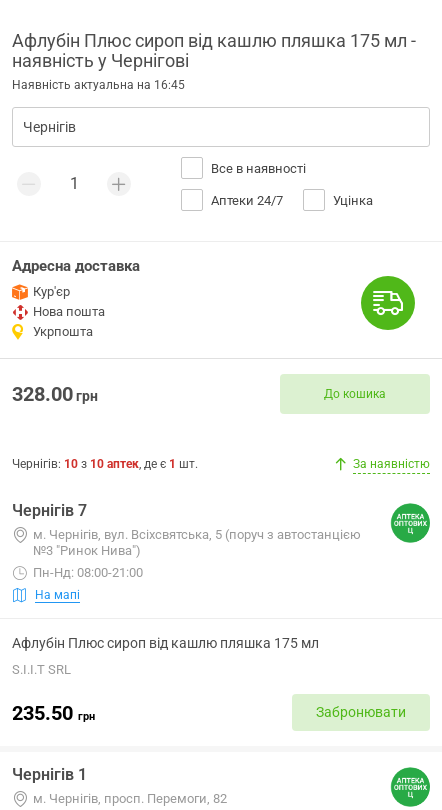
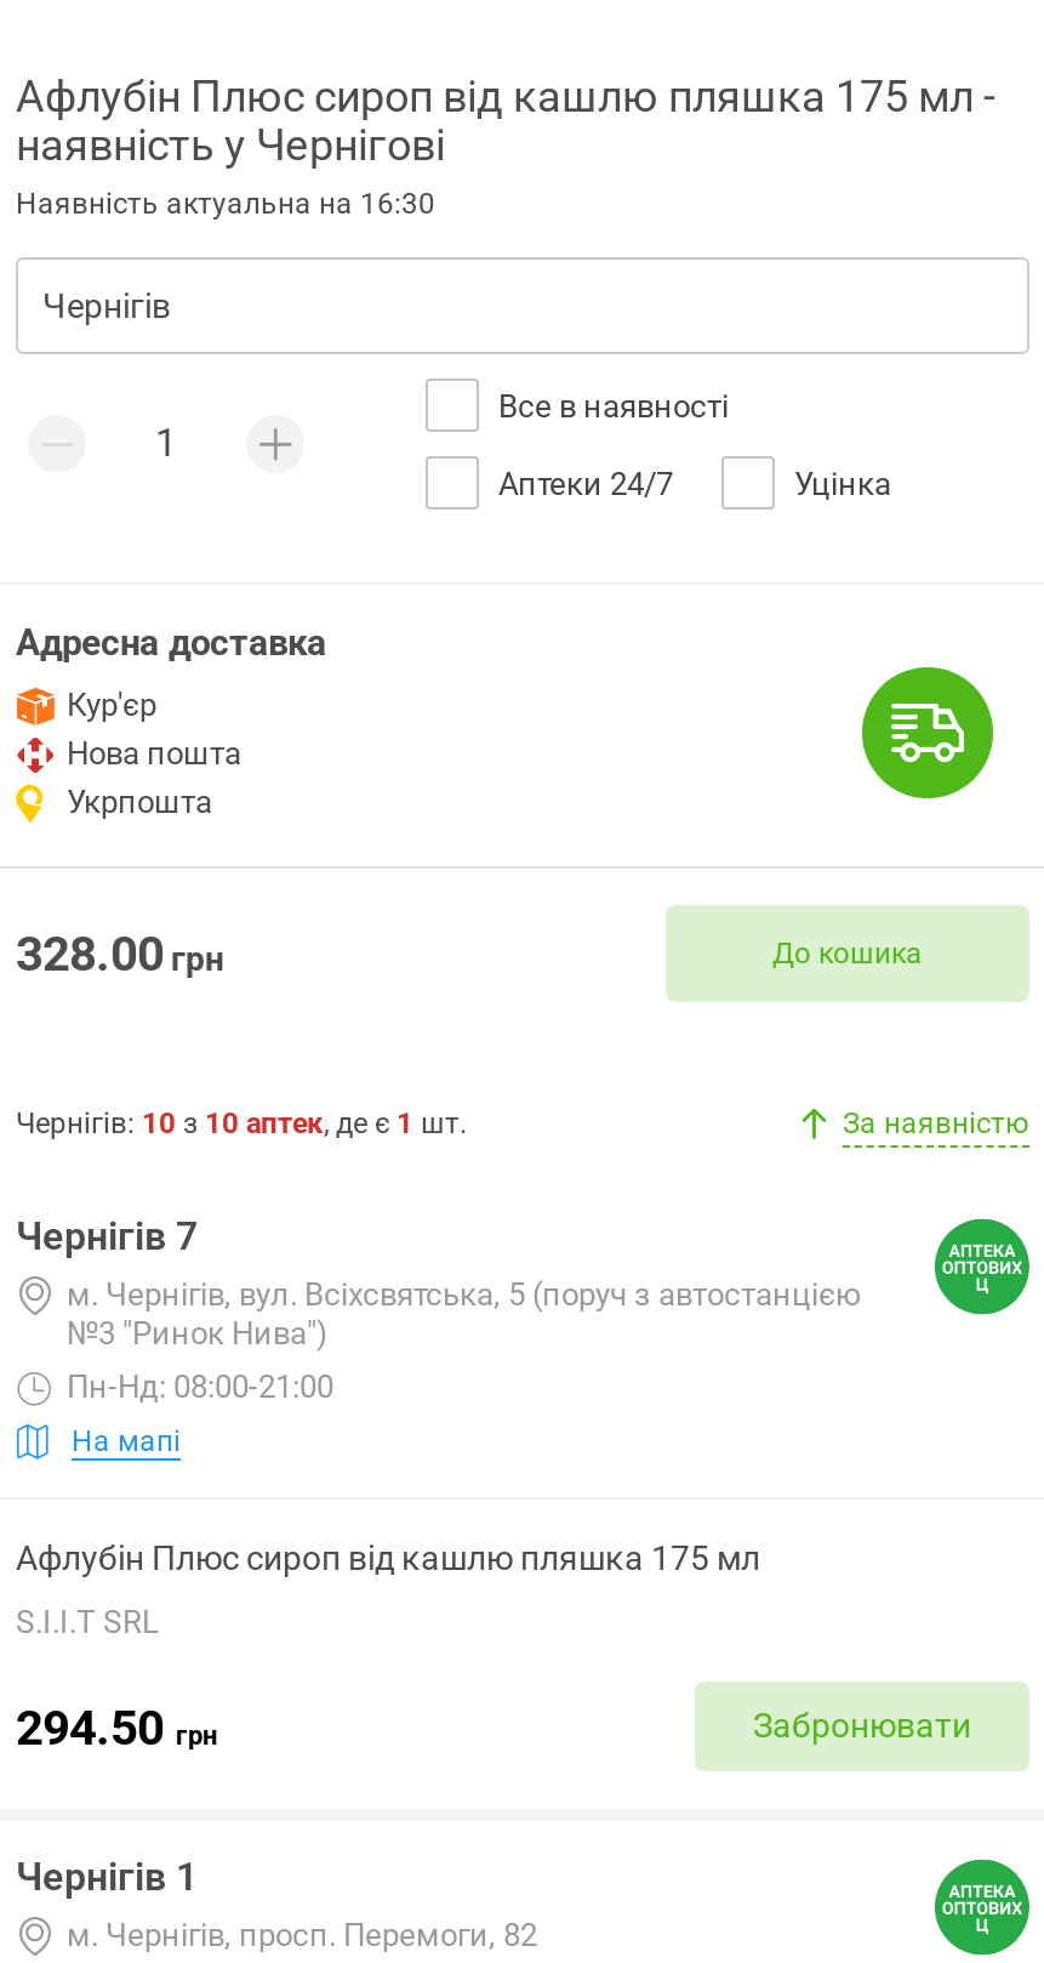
[12,78,185,92] Наявність актуальна на 16:45 -> [16,187,435,221] Наявність актуальна на 16:30
[12,700,95,724] 235.50 грн -> [16,1697,217,1756] 294.50 грн

